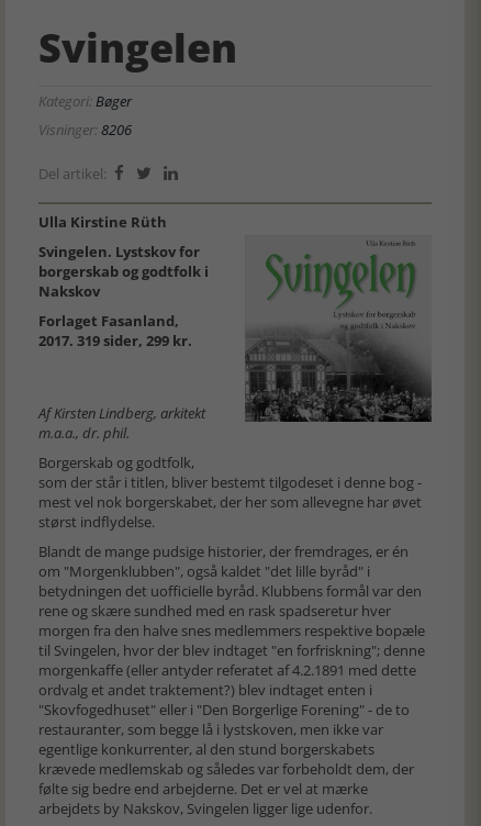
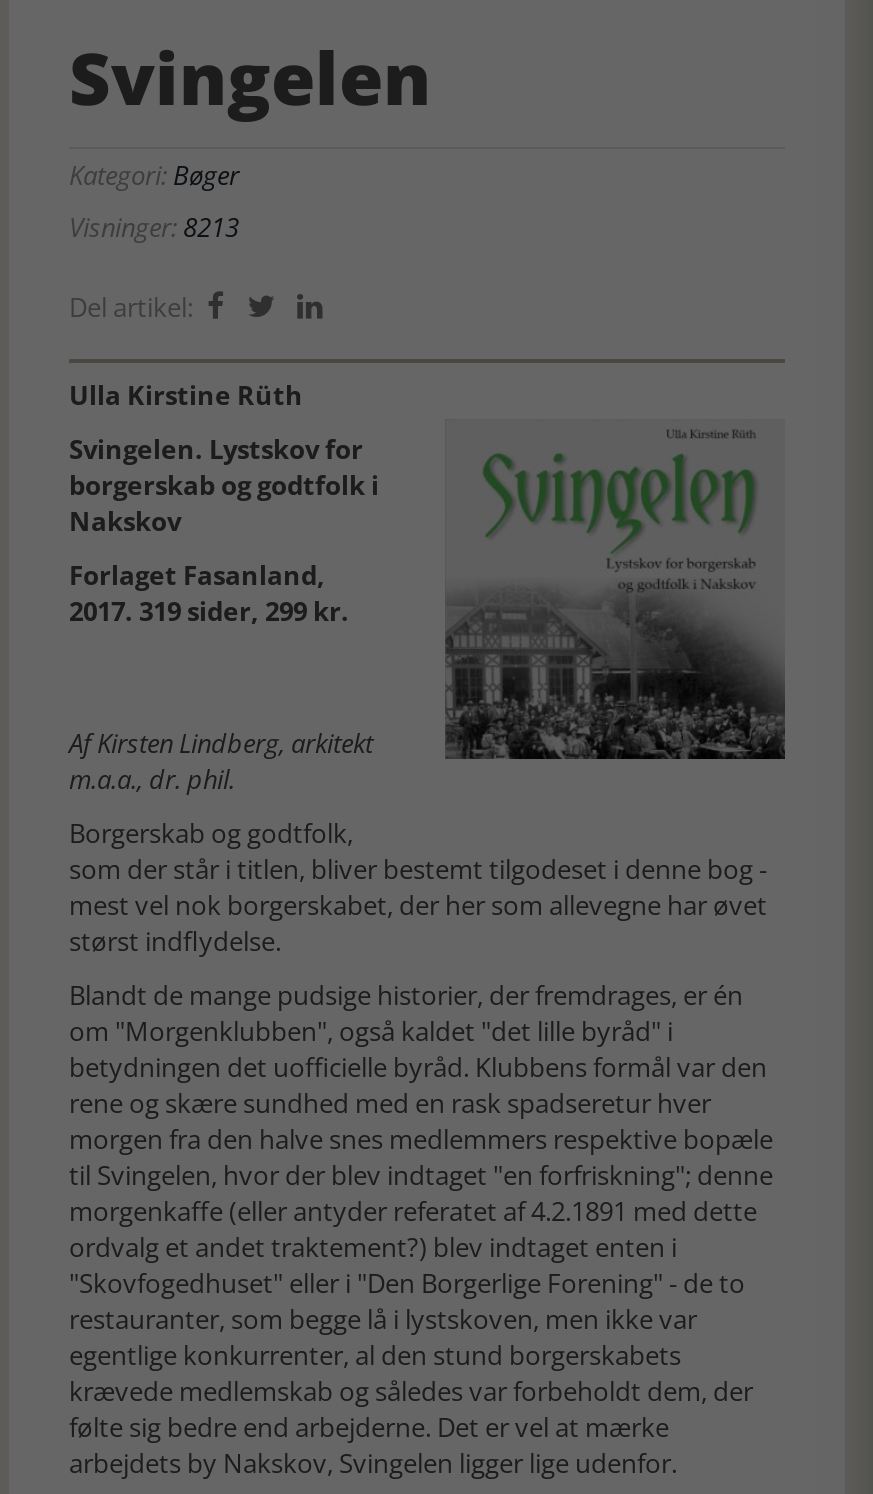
[38,120,132,139] Visninger: 8206 -> [69,209,239,245] Visninger: 8213

